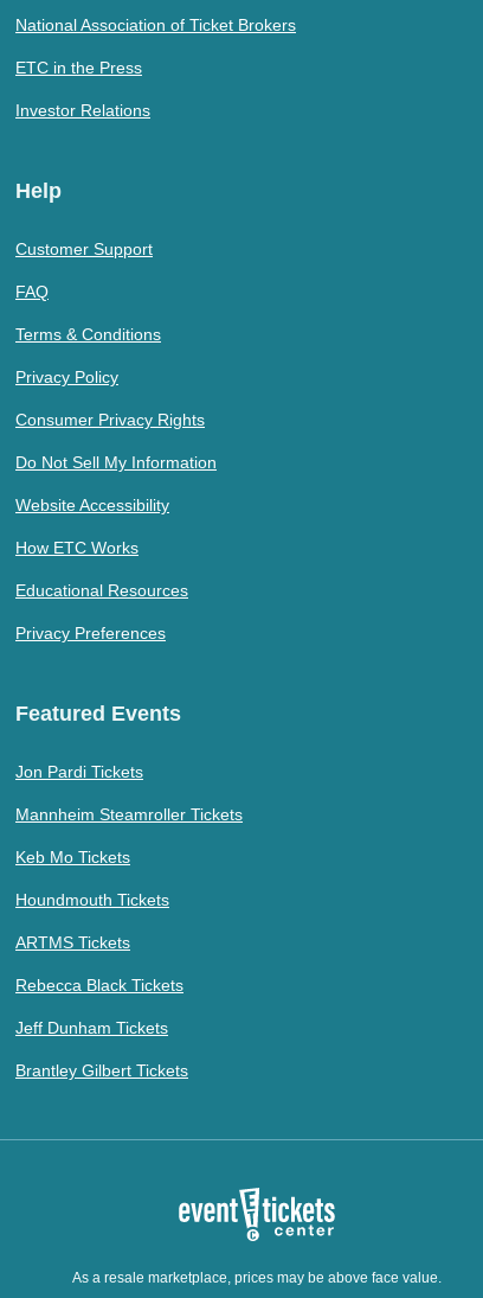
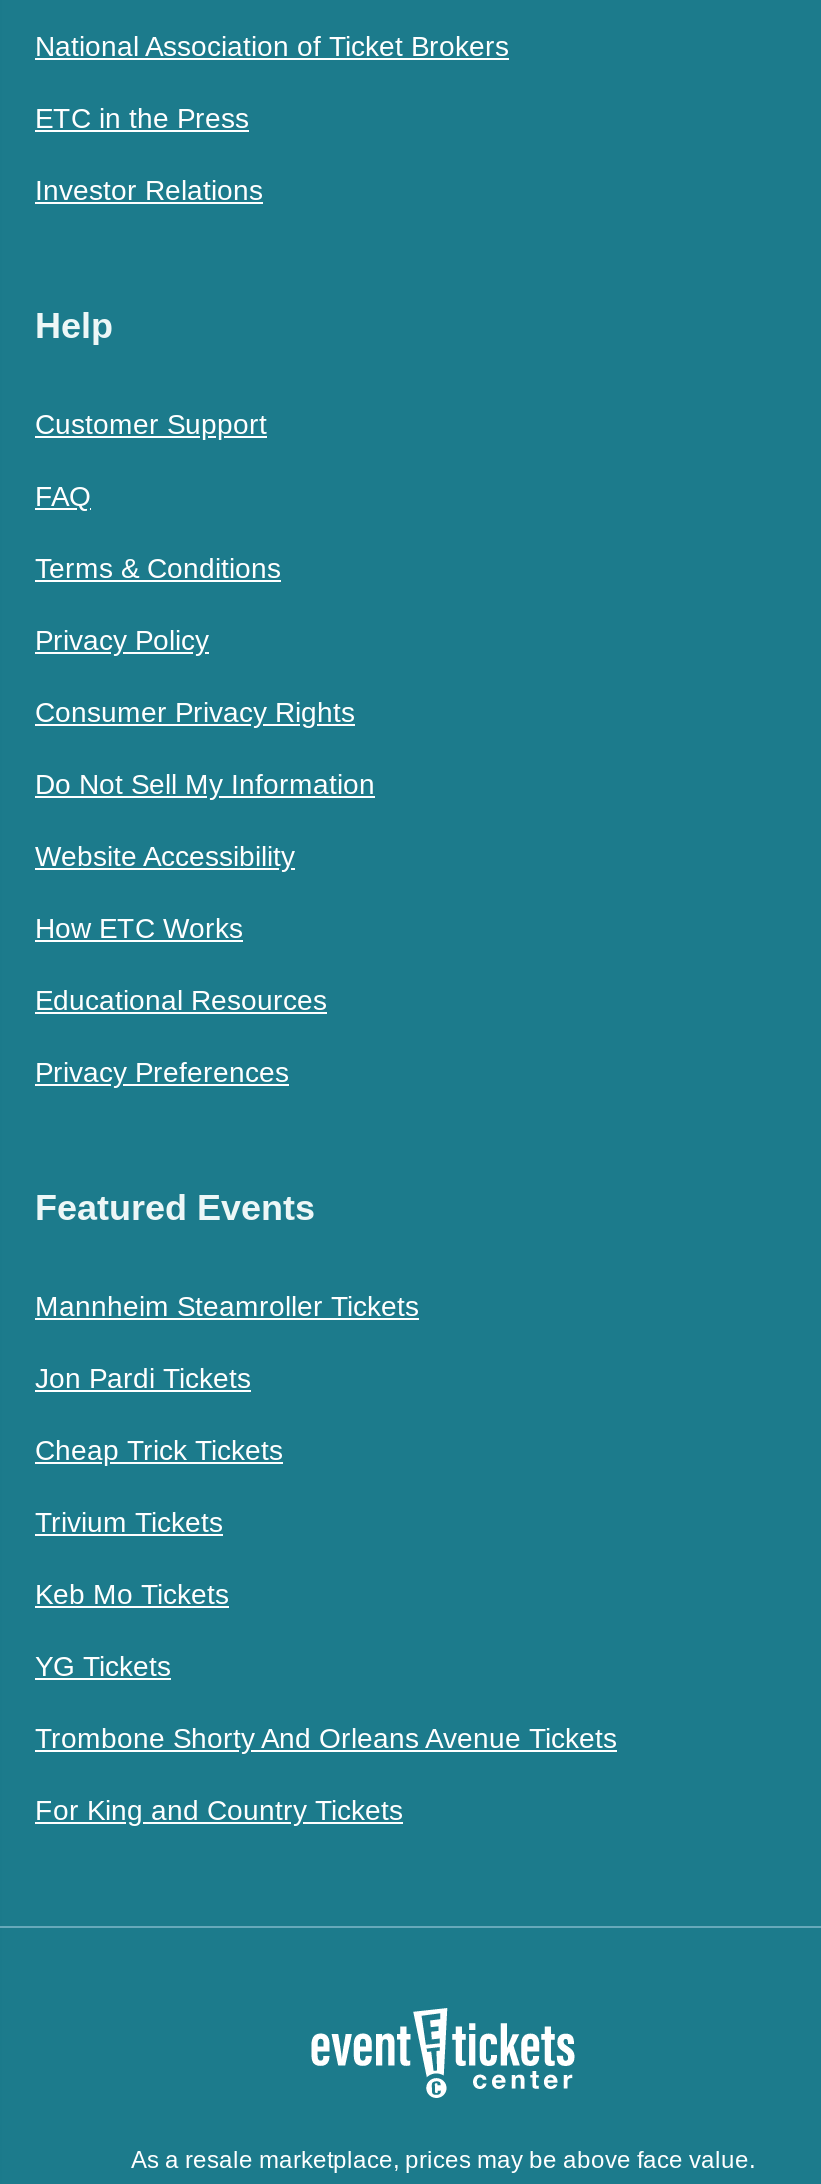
moved [15,762,143,781] -> [35,1361,251,1393]: Jon Pardi Tickets
none -> [35,1433,283,1537] Cheap Trick Tickets | Trivium Tickets
moved [15,804,243,823] -> [35,1289,419,1321]: Mannheim Steamroller Tickets
moved [15,847,130,866] -> [35,1577,229,1609]: Keb Mo Tickets
[15,890,188,1079] Houndmouth Tickets | ARTMS Tickets | Rebecca Black Tickets | Jeff Dunham Tickets | Brantley Gilbert Tickets -> [35,1649,617,1825] YG Tickets | Trombone Shorty And Orleans Avenue Tickets | For King and Country Tickets

